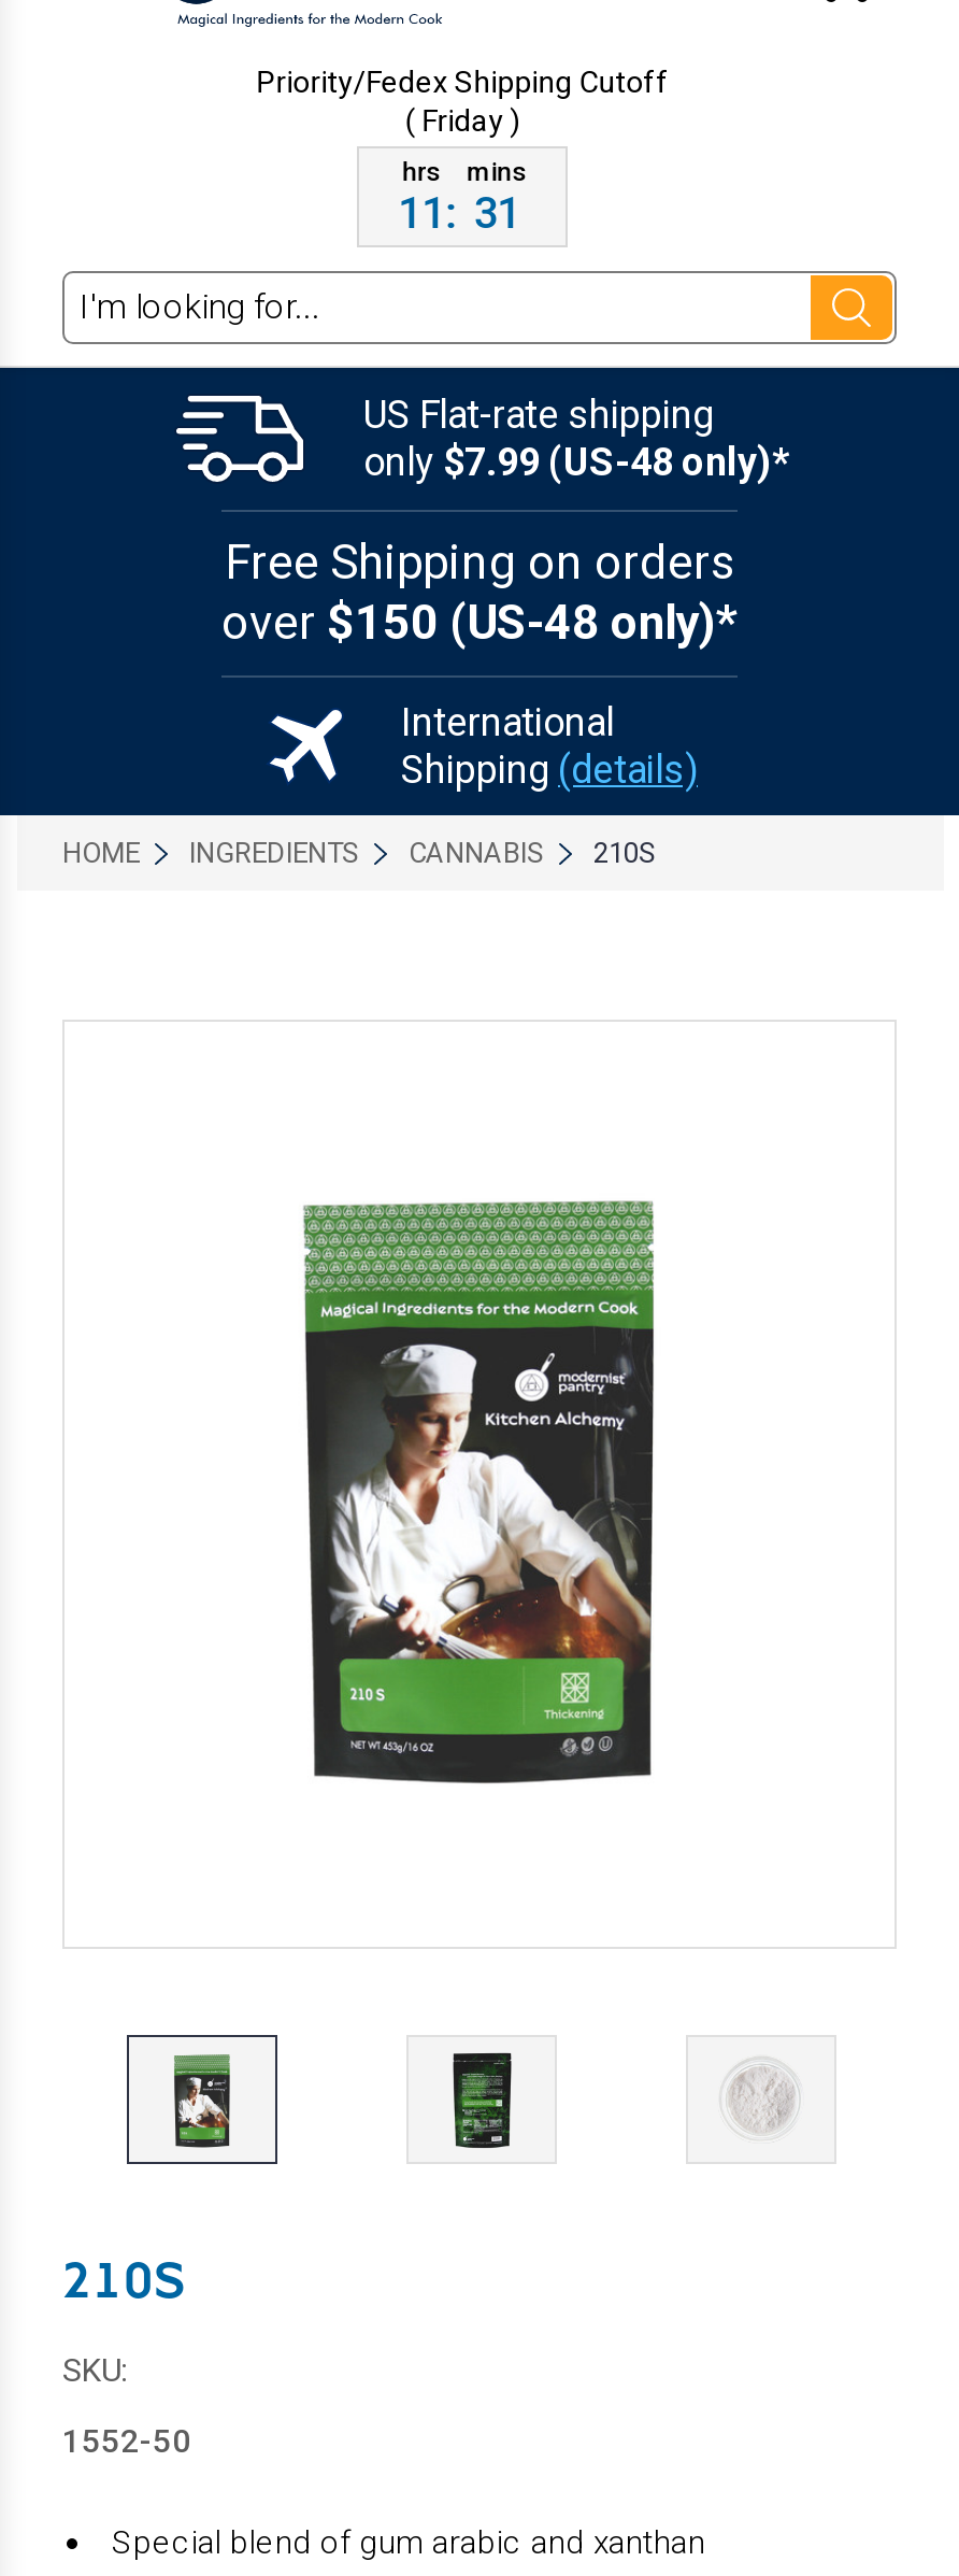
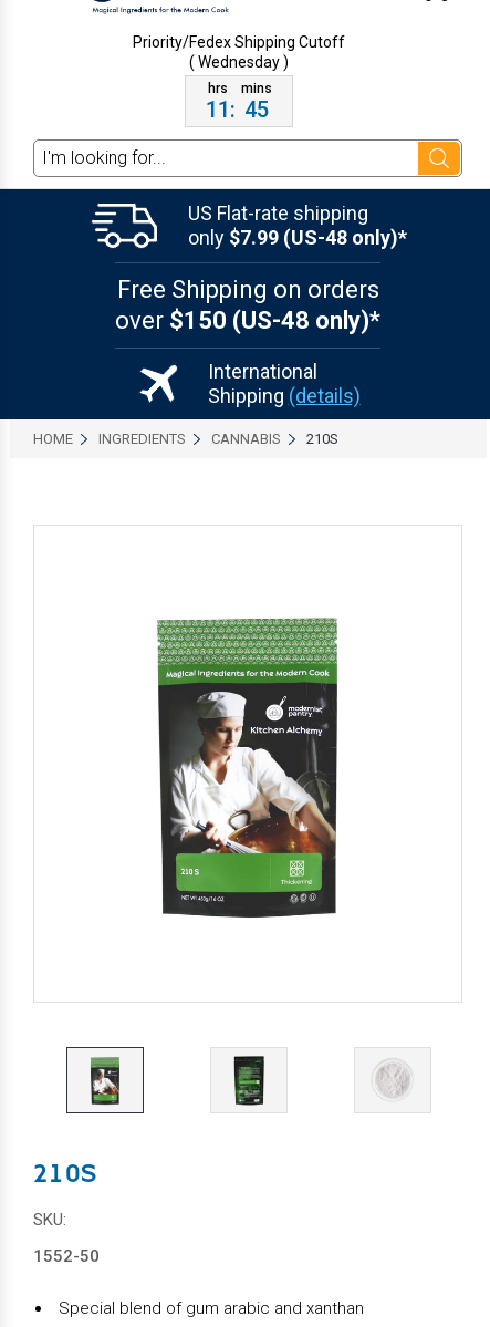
[405,103,521,138] ( Friday ) -> [189,53,289,71] ( Wednesday )
[398,186,521,238] 11: 31 -> [206,96,269,122] 11: 45

